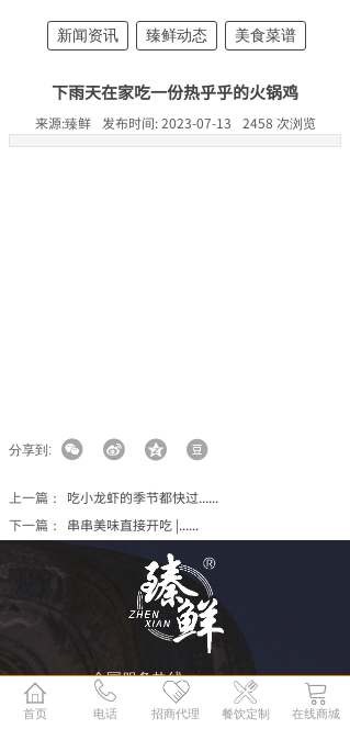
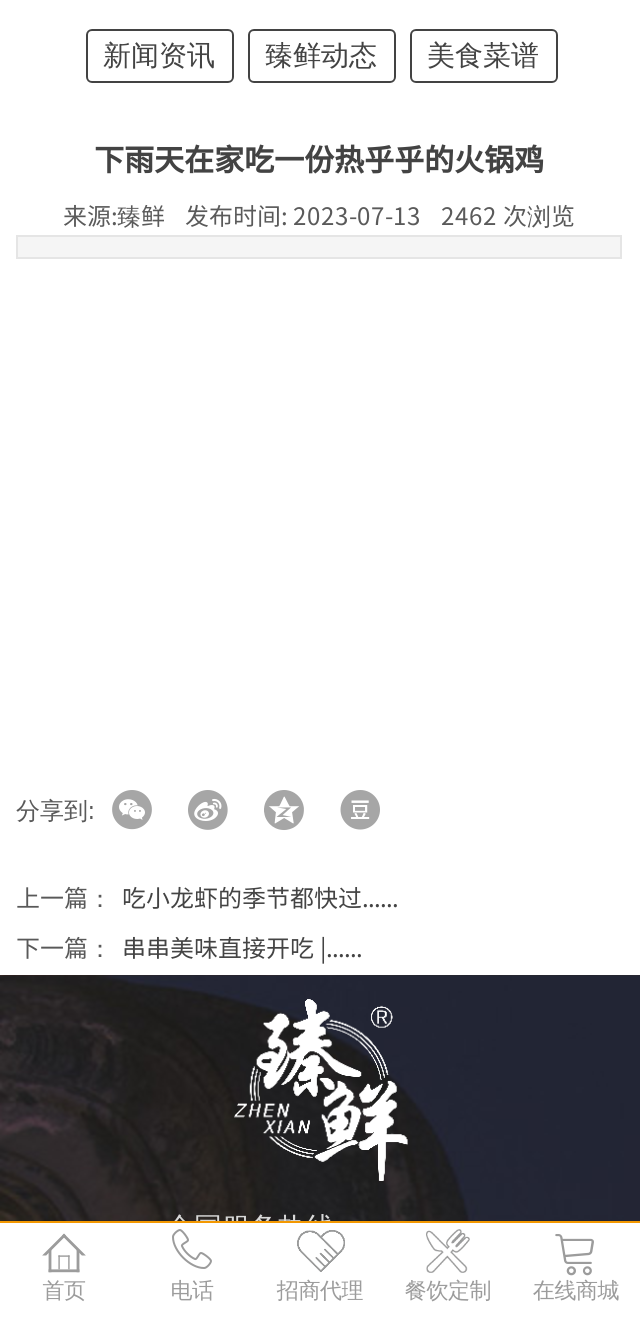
[35,113,315,132] 来源:臻鲜 发布时间: 2023-07-13 2458次浏览 -> [63,197,575,231] 来源:臻鲜 发布时间: 2023-07-13 2462次浏览

